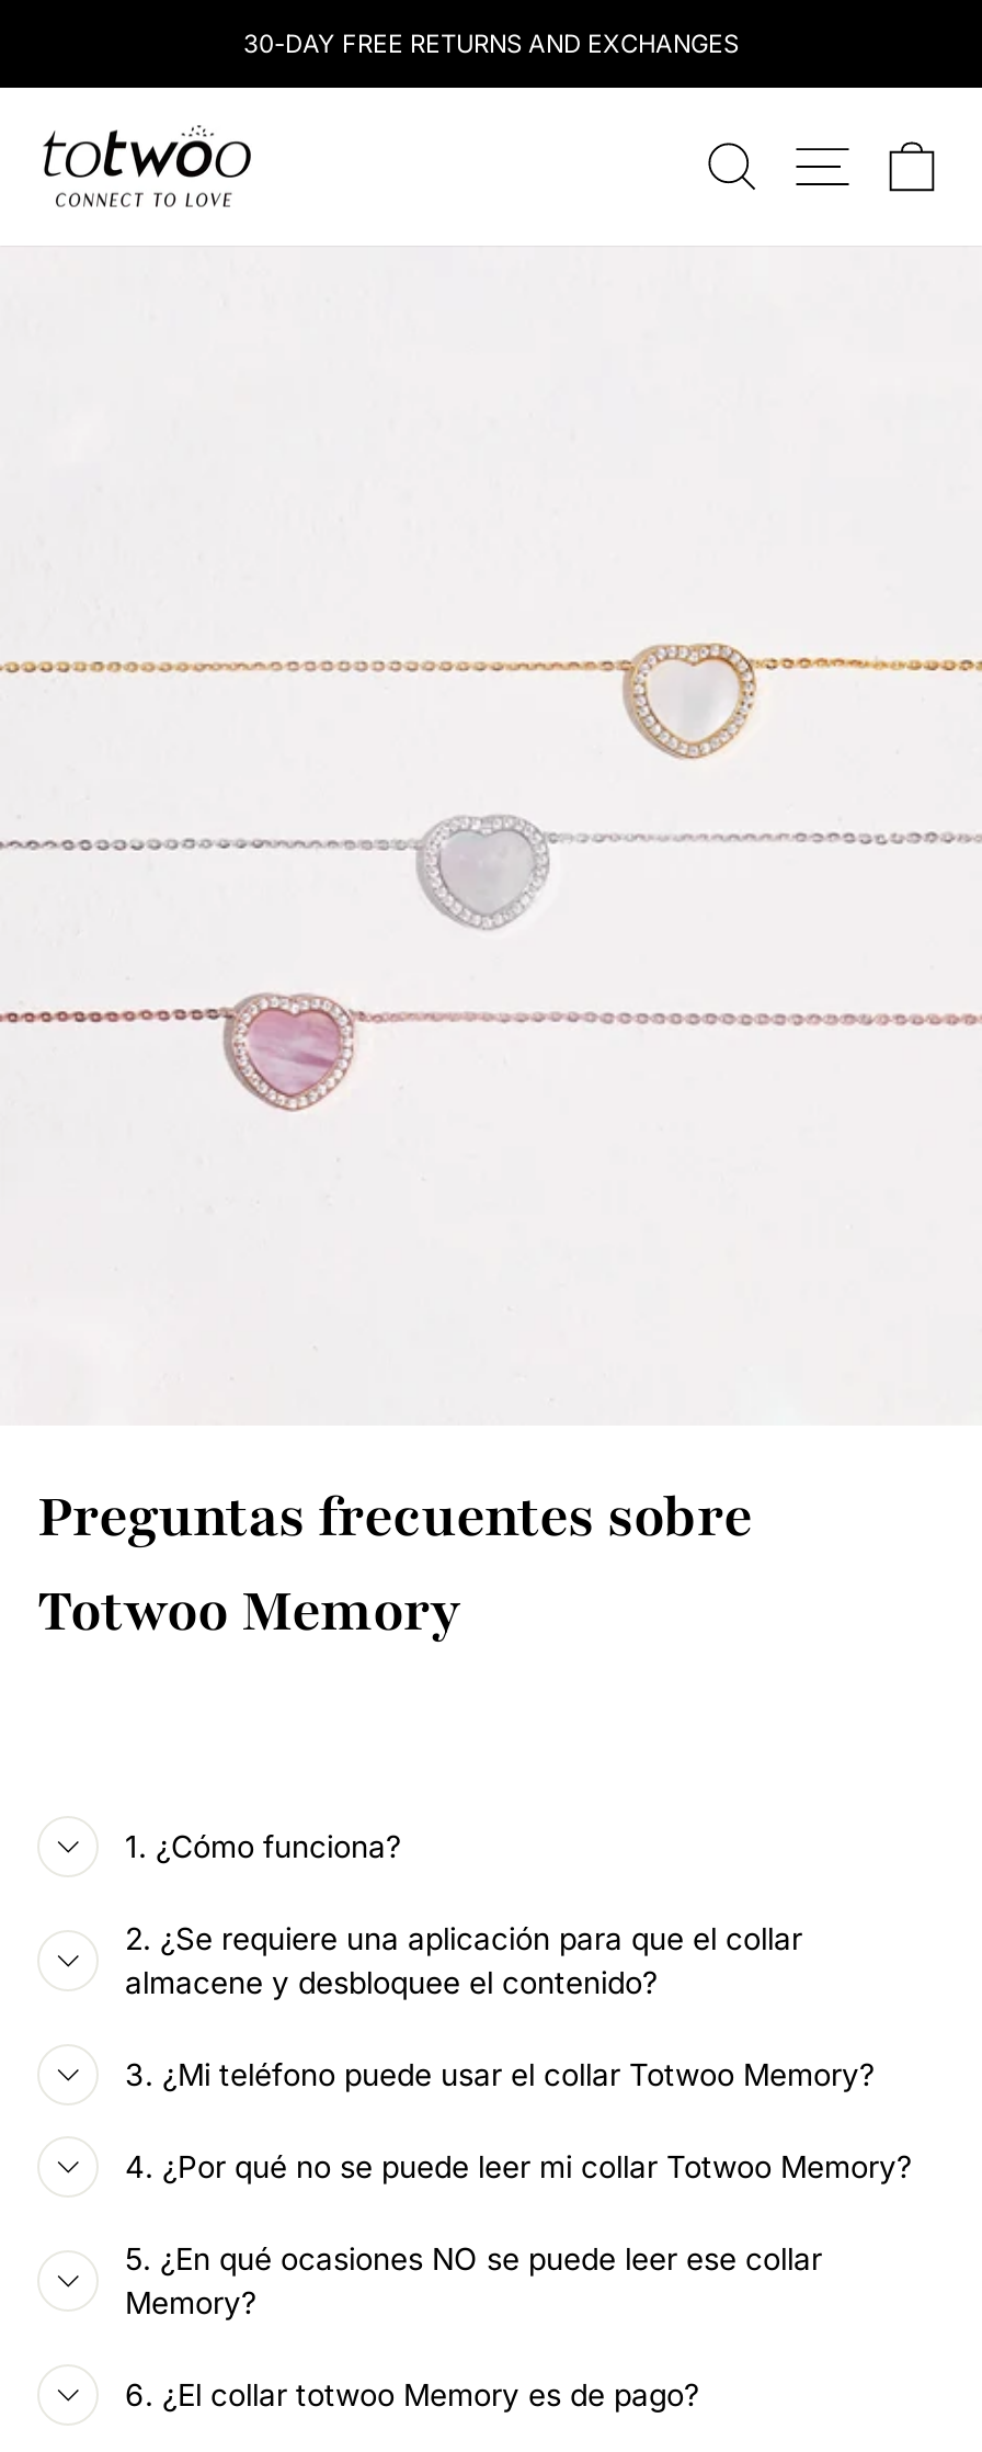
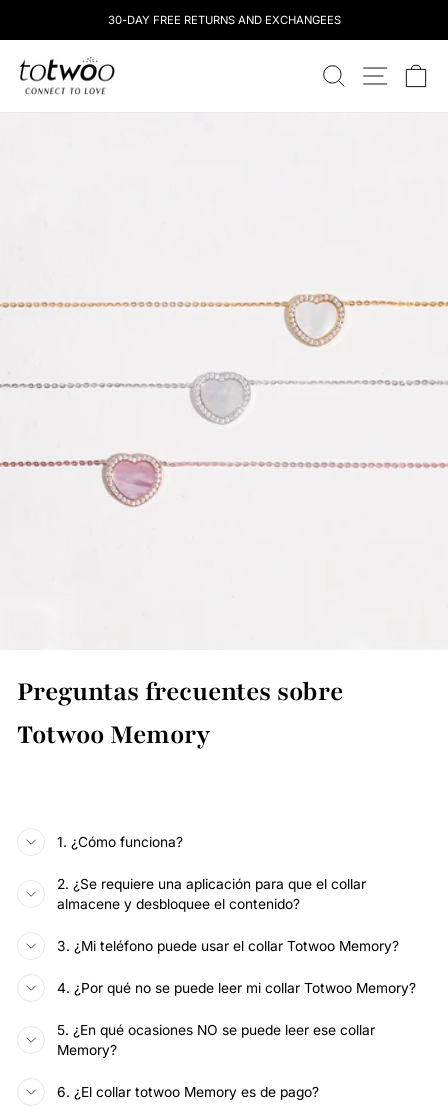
[243,29,739,59] 30-DAY FREE RETURNS AND EXCHANGES -> [107,13,340,27] 30-DAY FREE RETURNS AND EXCHANGEES

